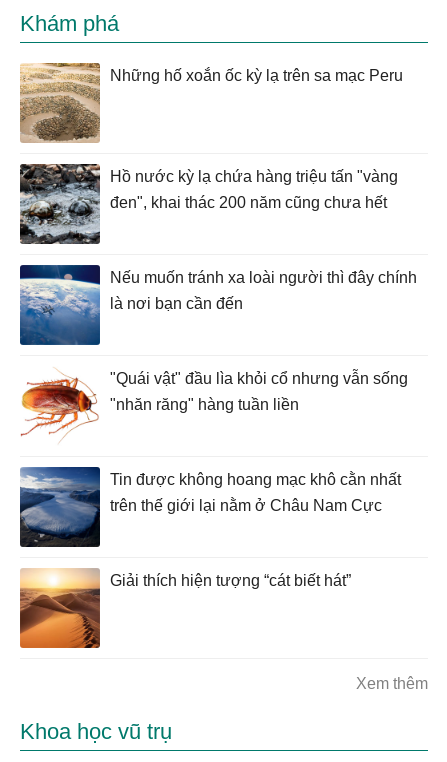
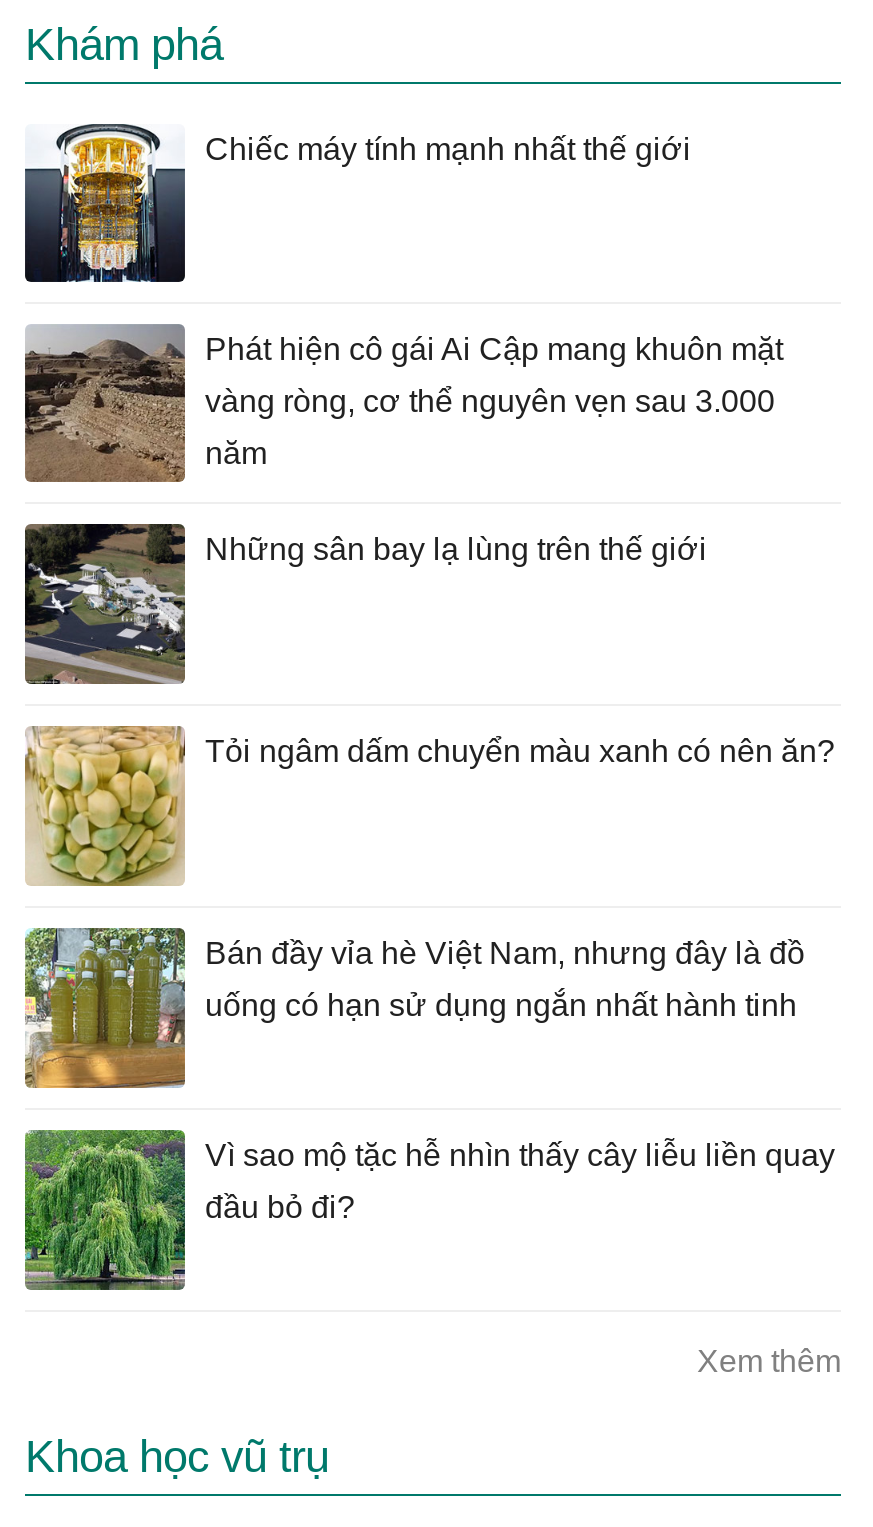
[19,62,403,143] [image] | Những hố xoắn ốc kỳ lạ trên sa mạc Peru -> [23,122,691,284] [image] | Chiếc máy tính mạnh nhất thế giới
[19,164,398,244] [image] | Hồ nước kỳ lạ chứa hàng triệu tấn "vàng -> [23,324,783,482] [image] | Phát hiện cô gái Ai Cập mang khuôn mặt
[110,194,387,211] đen", khai thác 200 năm cũng chưa hết -> [205,384,775,418] vàng ròng, cơ thể nguyên vẹn sau 3.000
[19,264,243,346] [image] | là nơi bạn cần đến -> [23,522,707,686] [image] | Những sân bay lạ lùng trên thế giới
[110,269,417,286] Nếu muốn tránh xa loài người thì đây chính -> [205,436,267,470] năm
[20,366,408,444] [image] | "Quái vật" đầu lìa khỏi cổ nhưng vẫn sống -> [23,724,835,888] [image] | Tỏi ngâm dấm chuyển màu xanh có nên ăn?
[110,396,299,413] "nhăn răng" hàng tuần liền -> [205,936,805,970] Bán đầy vỉa hè Việt Nam, nhưng đây là đồ
[19,466,401,548] [image] | Tin được không hoang mạc khô cằn nhất -> [23,926,797,1090] [image] | uống có hạn sử dụng ngắn nhất hành tinh
[110,497,382,514] trên thế giới lại nằm ở Châu Nam Cực -> [205,1138,835,1172] Vì sao mộ tặc hễ nhìn thấy cây liễu liền quay
[19,568,351,649] [image] | Giải thích hiện tượng “cát biết hát” -> [23,1128,355,1294] [image] | đầu bỏ đi?

